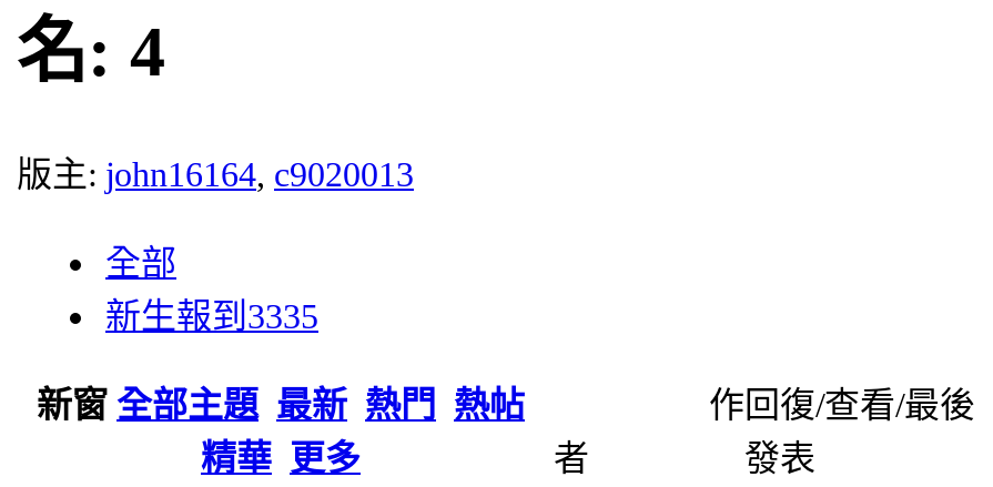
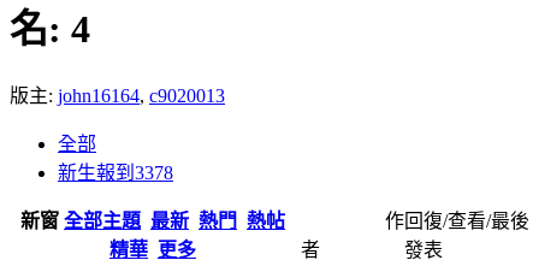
[105,296,318,334] 新生報到3335 -> [58,162,173,182] 新生報到3378

